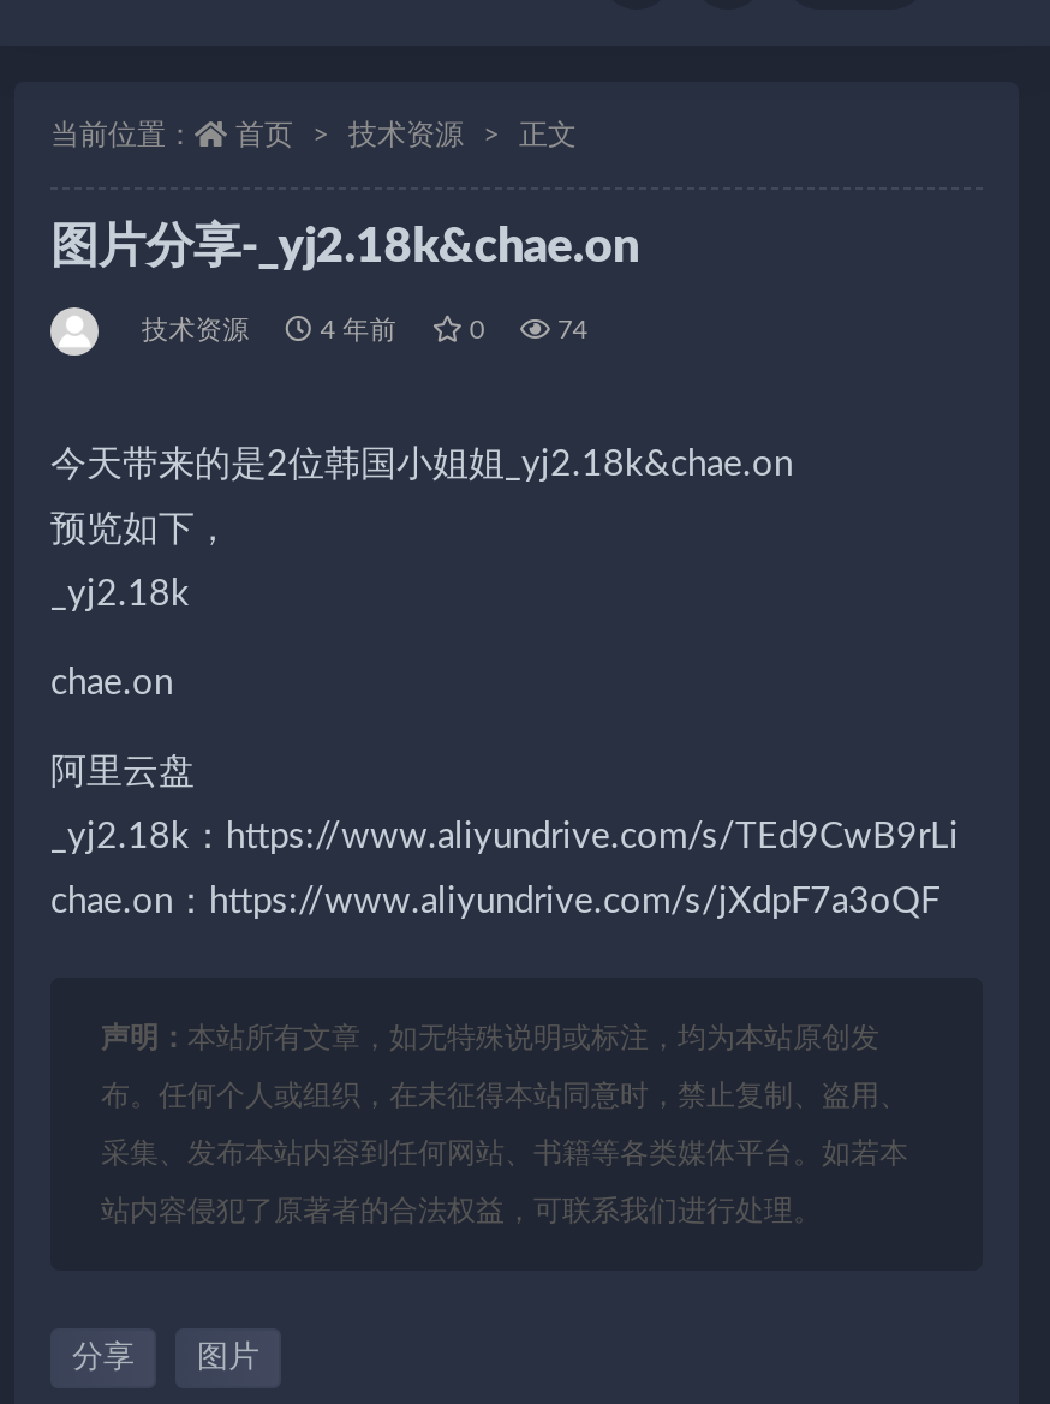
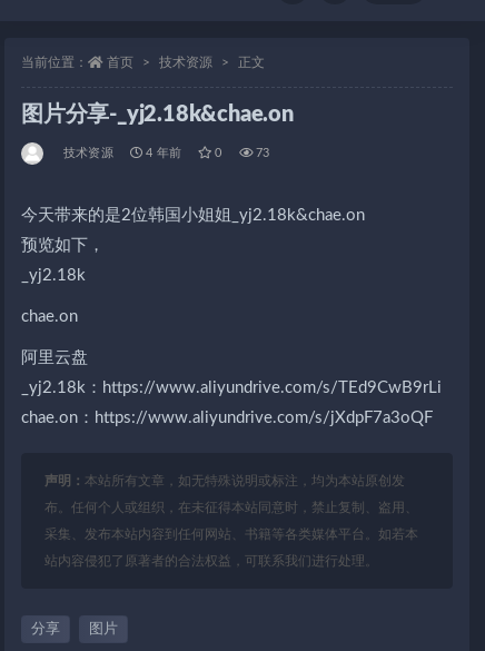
[550,317,587,343] 74 -> [252,147,270,159] 73

